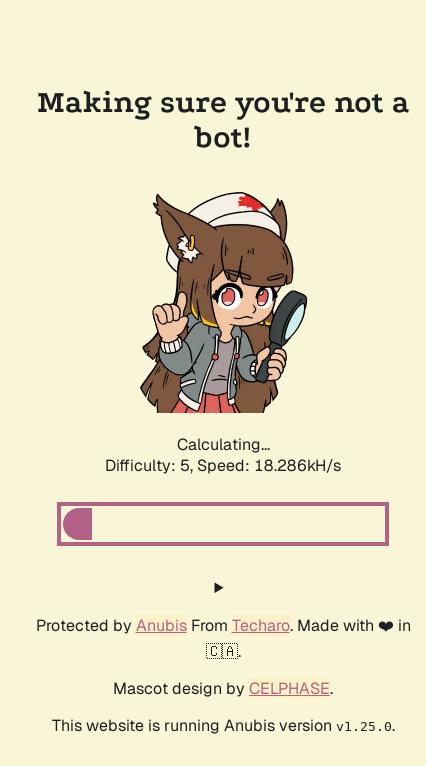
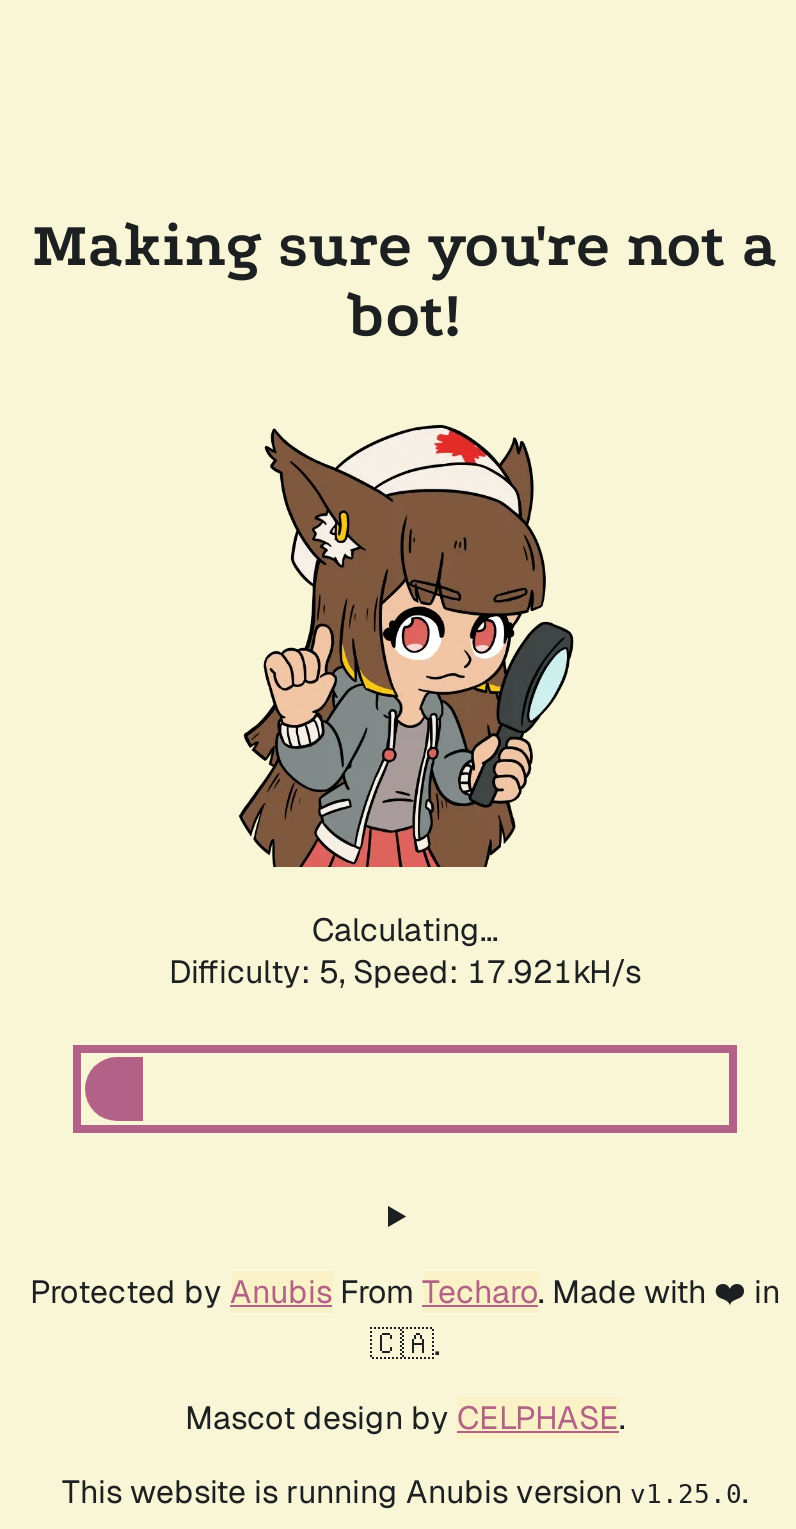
[105,455,341,476] Difficulty: 5, Speed: 18.286kH/s -> [169,951,641,993] Difficulty: 5, Speed: 17.921kH/s

